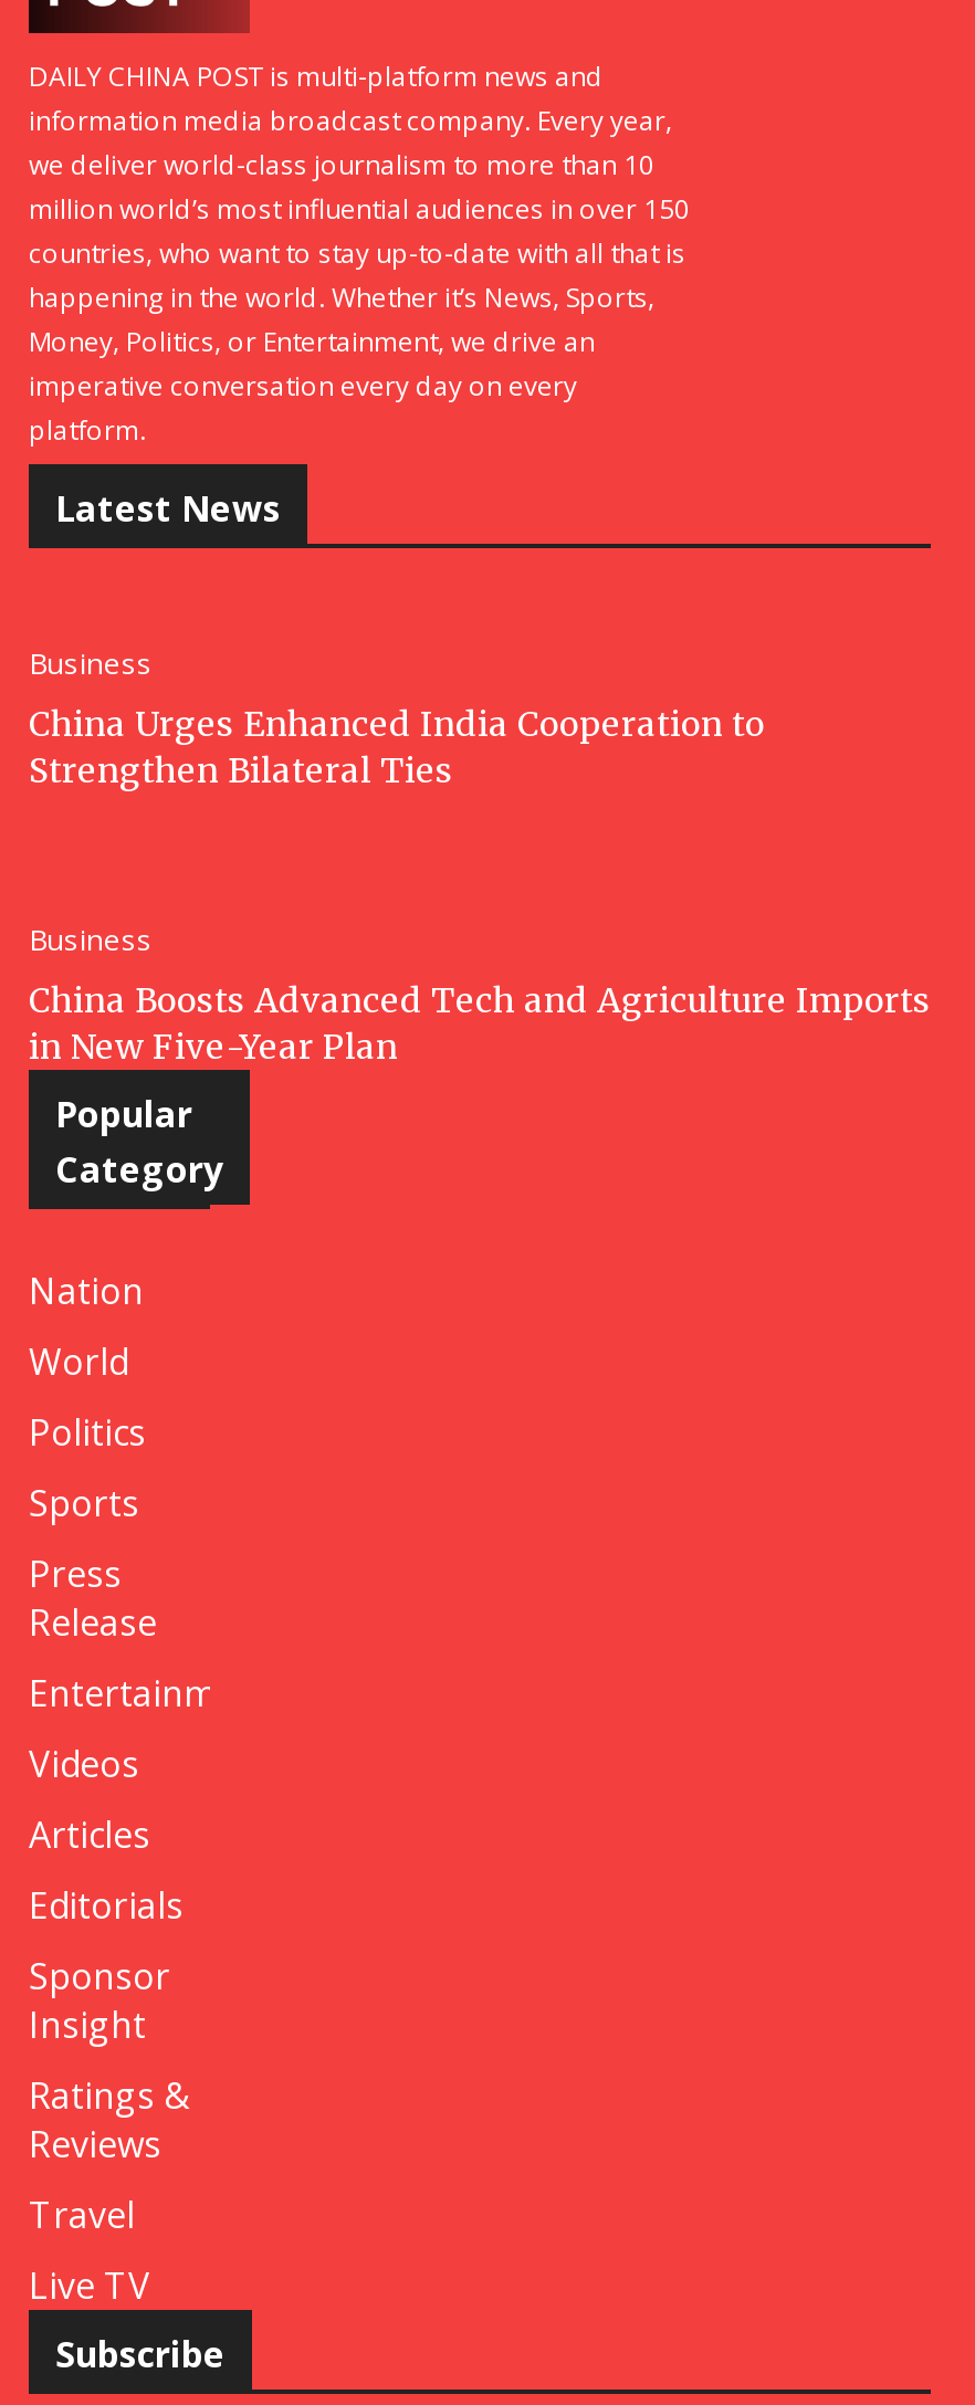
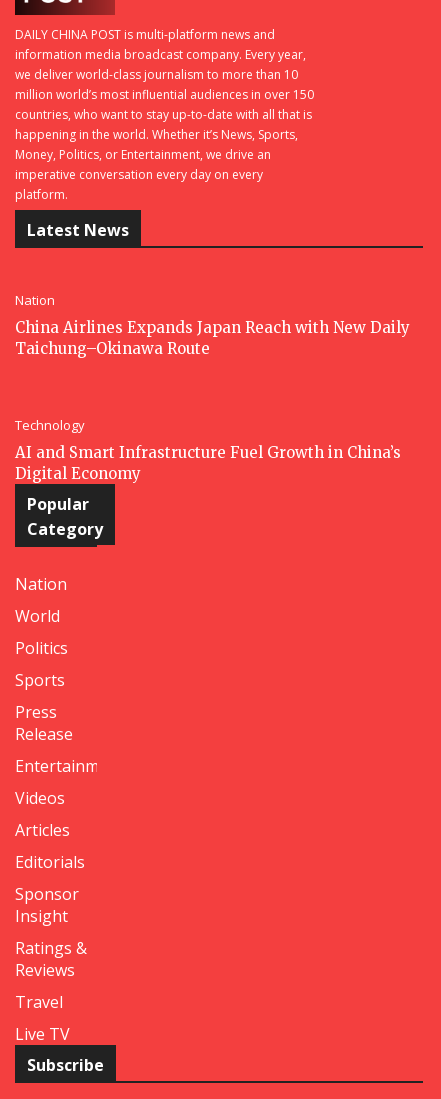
[29,643,153,683] Business -> [15,291,55,309] Nation
[29,703,765,791] China Urges Enhanced India Cooperation to | Strengthen Bilateral Ties -> [15,318,410,358] China Airlines Expands Japan Reach with New Daily | Taichung–Okinawa Route
[29,920,153,959] Business -> [15,416,85,434] Technology
[29,979,931,1068] China Boosts Advanced Tech and Agriculture Imports | in New Five-Year Plan -> [15,443,401,483] AI and Smart Infrastructure Fuel Growth in China’s | Digital Economy

